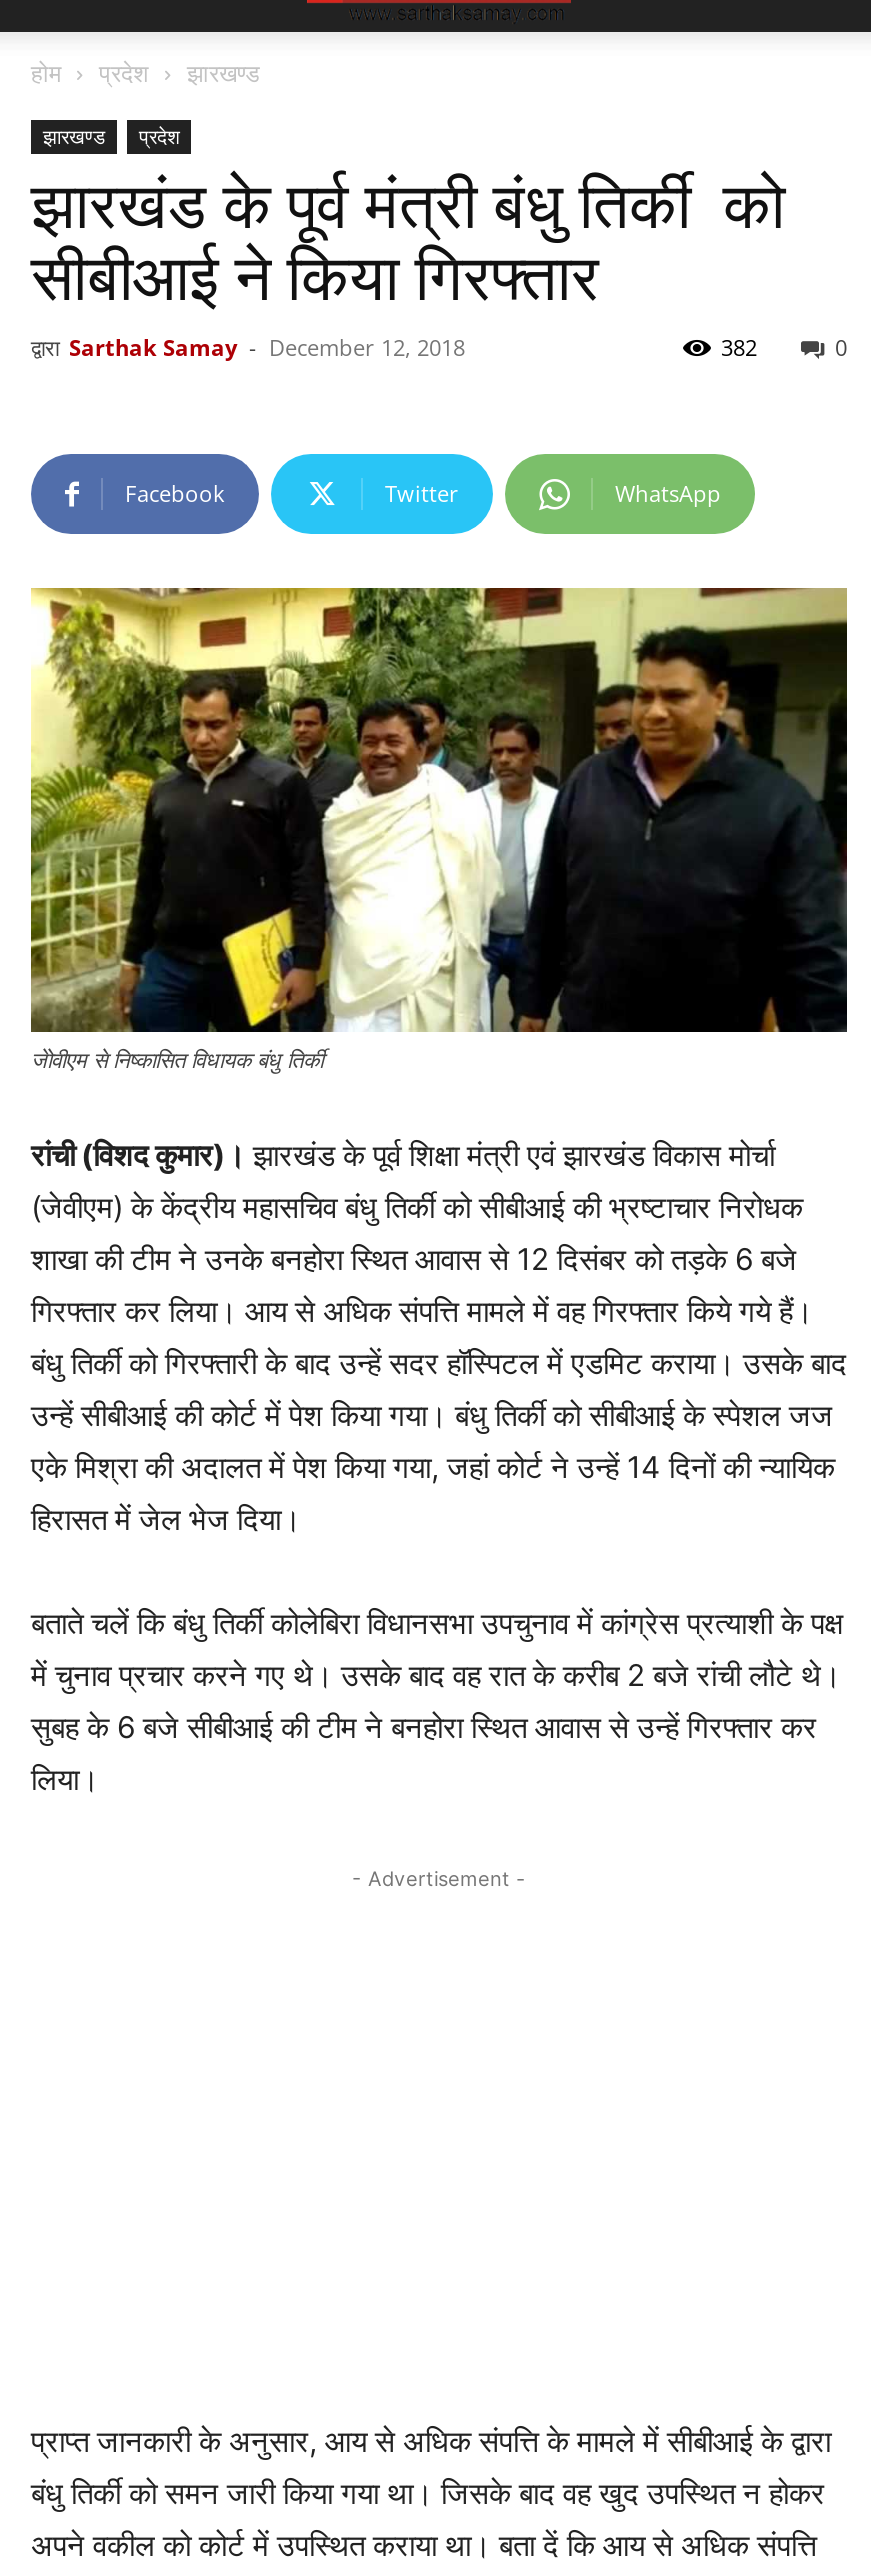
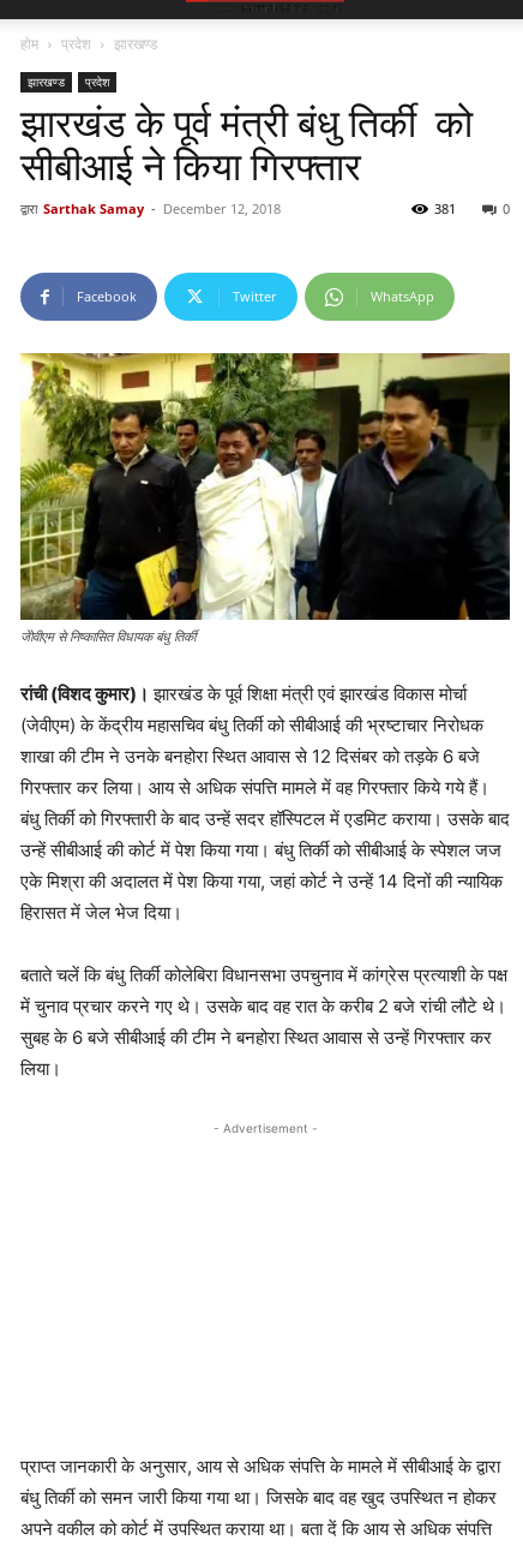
[721,332,757,362] 382 -> [434,199,456,217] 381

